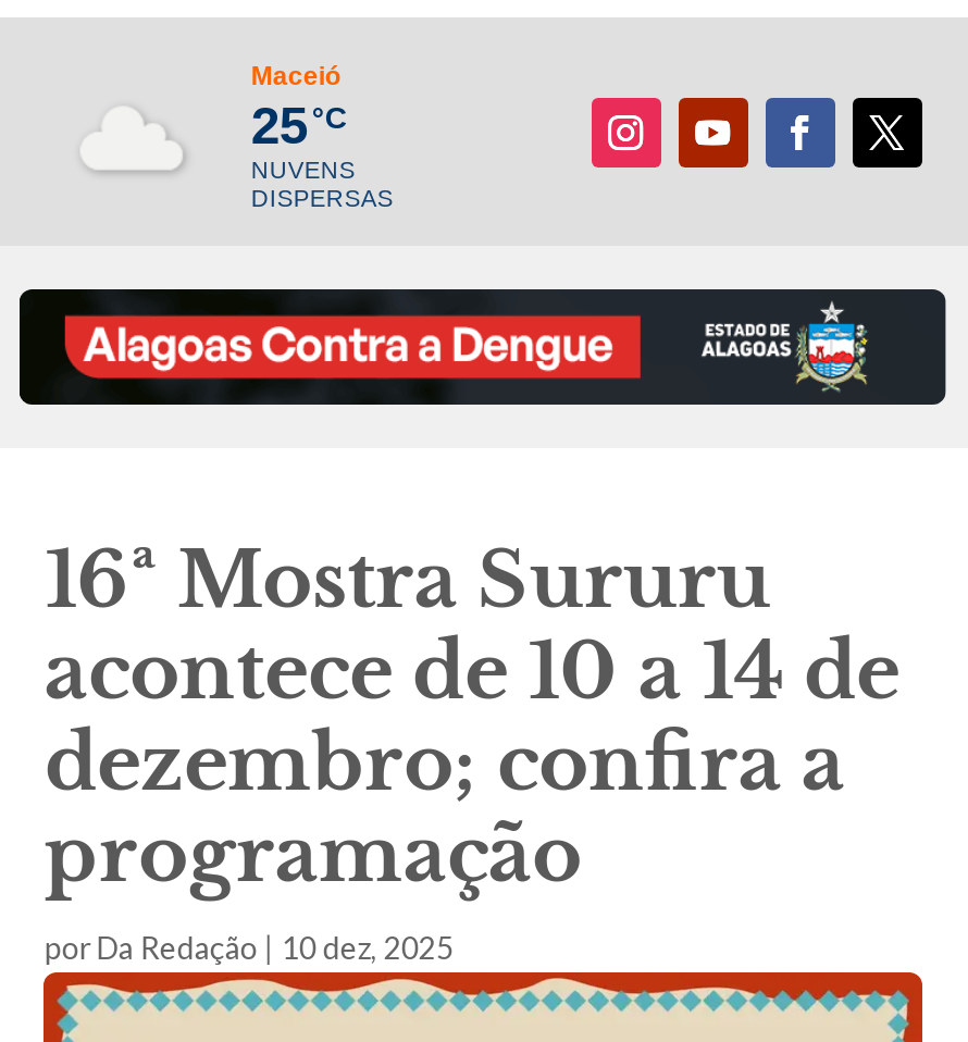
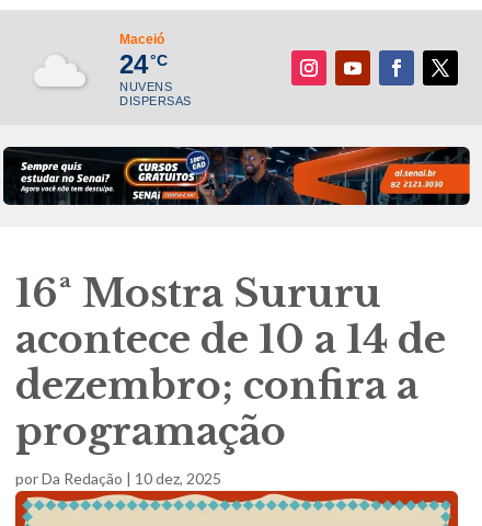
[251,96,347,154] 25 °C -> [120,49,168,79] 24 °C
[54,287,948,407] [image] -> [13,146,471,206] [image]

